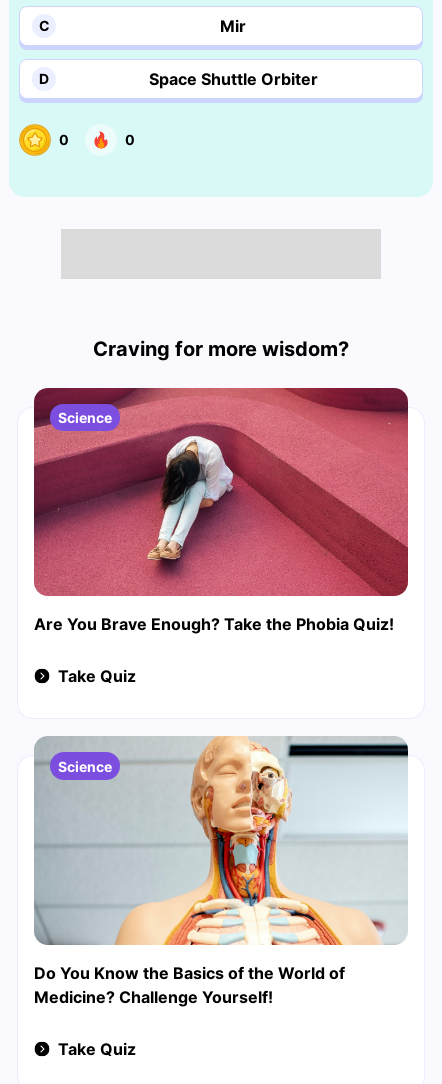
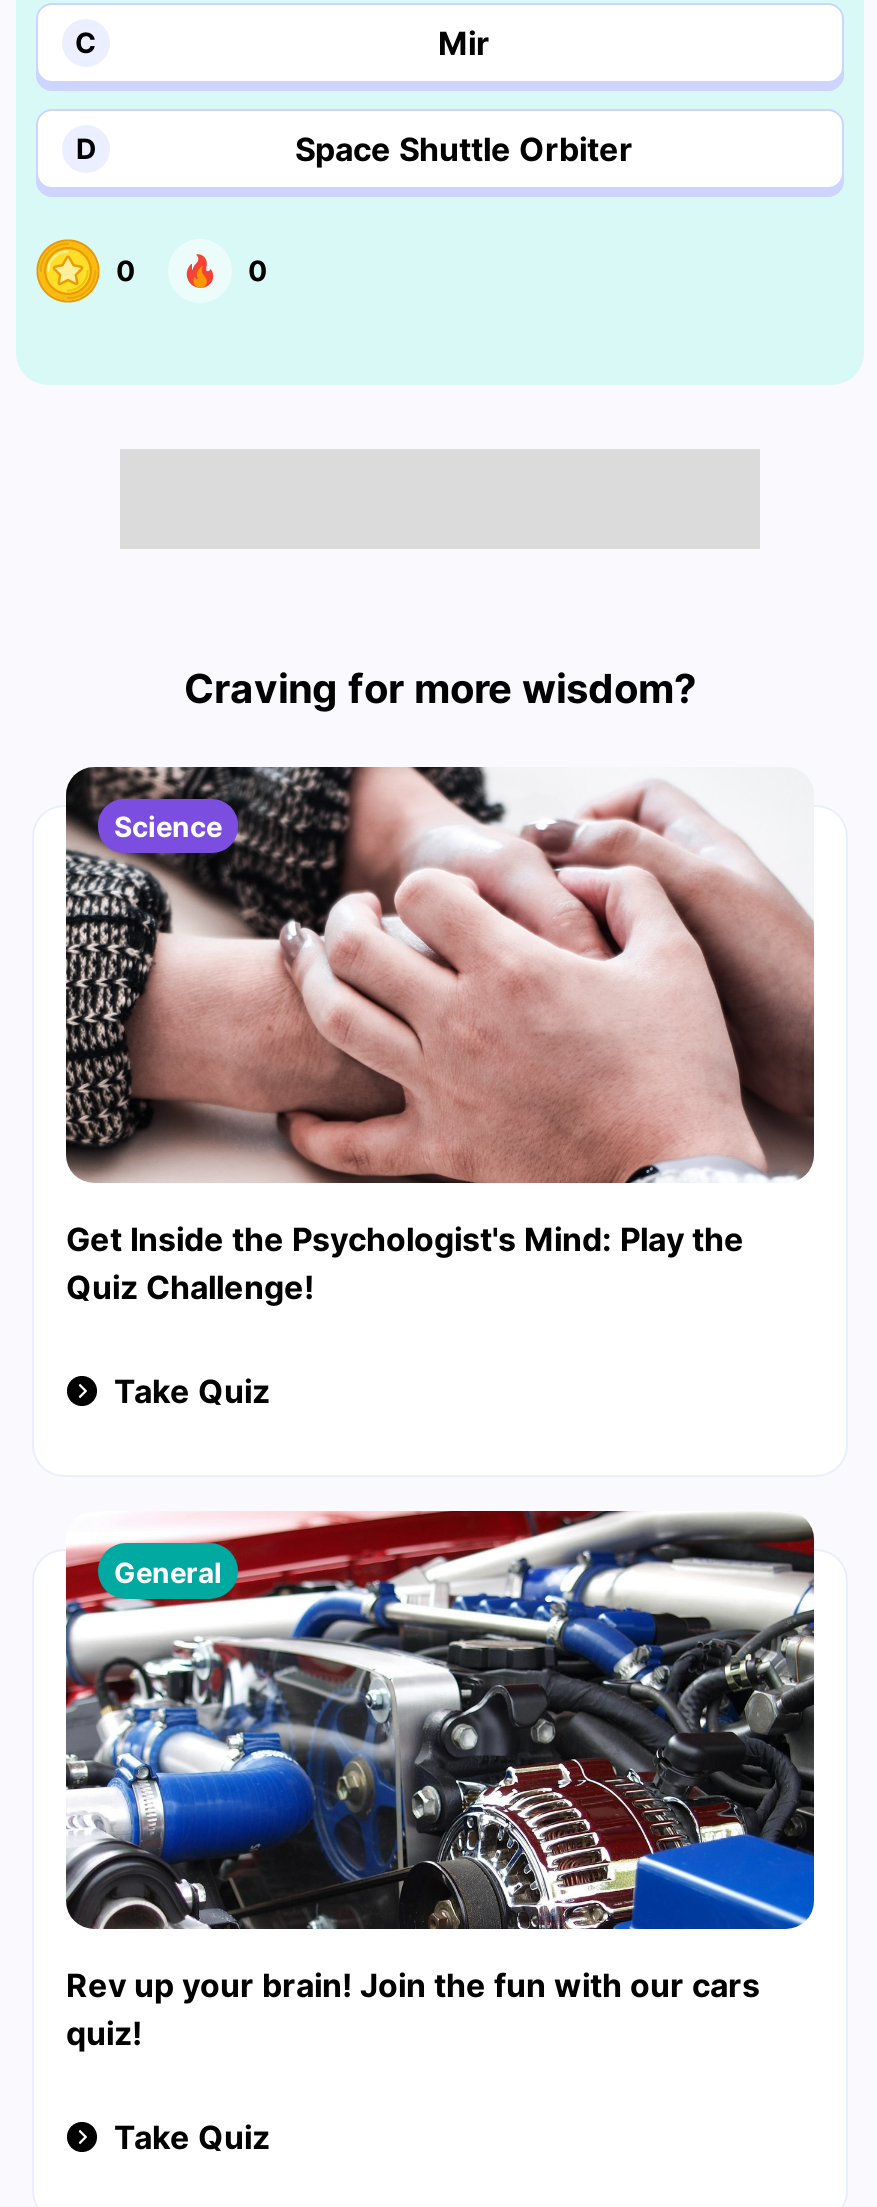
[33,387,409,634] [image] | Are You Brave Enough? Take the Phobia Quiz! -> [64,765,816,1308] [image] | Get Inside the Psychologist's Mind: Play the | Quiz Challenge!
[34,736,409,946] [image] | Science -> [64,1509,816,1931] [image] | General
[34,963,345,1007] Do You Know the Basics of the World of | Medicine? Challenge Yourself! -> [66,1964,760,2052] Rev up your brain! Join the fun with our cars | quiz!

